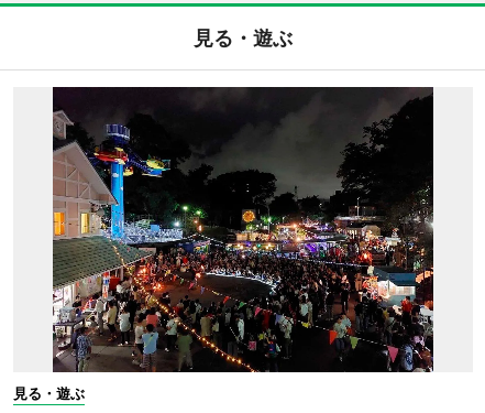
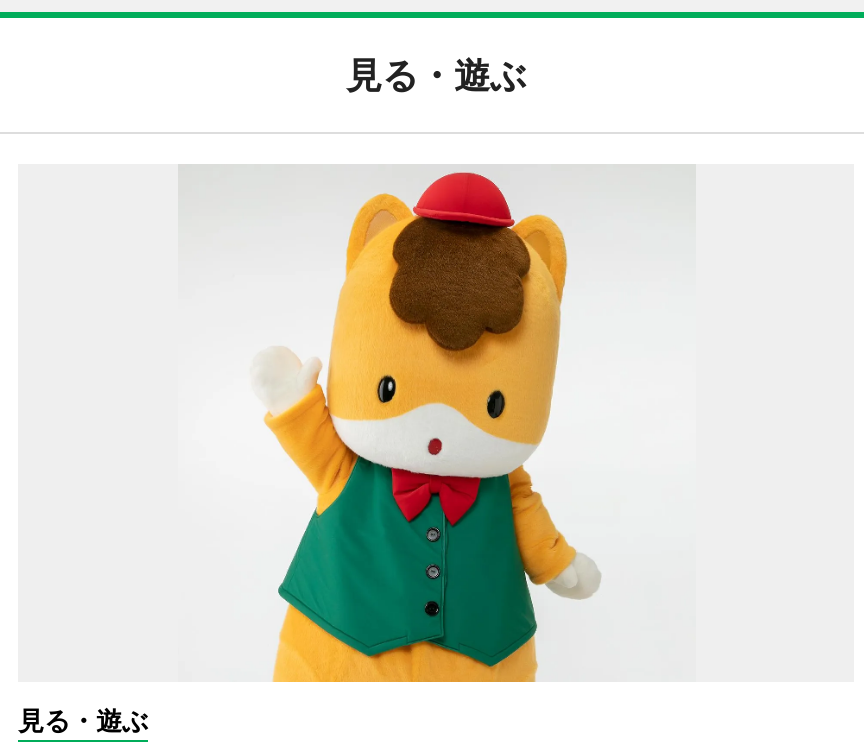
[52,86,434,373] [image] -> [90,164,782,684] [image]

